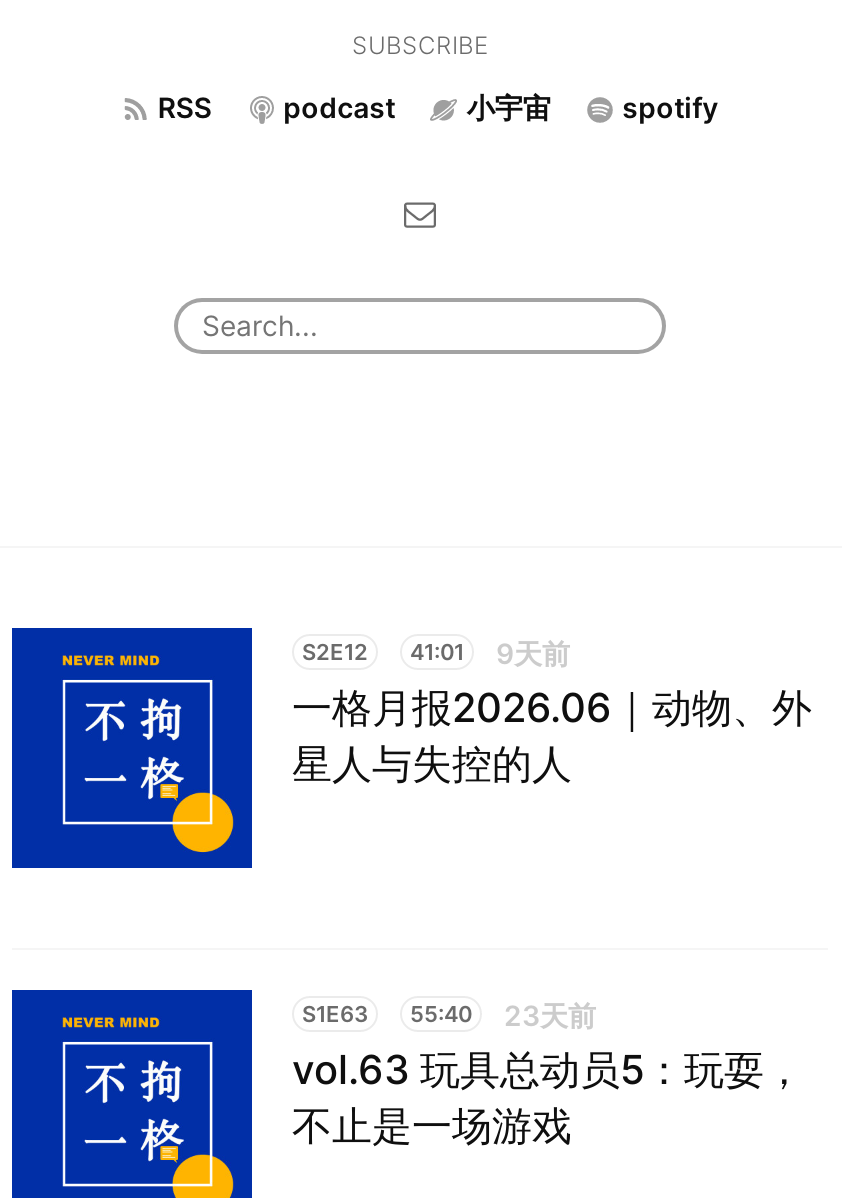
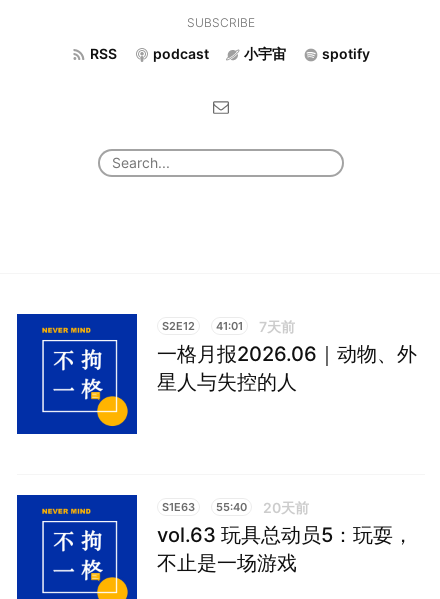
[302,635,570,669] S2E12 41:01 9天前 -> [162,318,295,335] S2E12 41:01 7天前
[302,997,596,1031] S1E63 55:40 23天前 -> [162,499,309,516] S1E63 55:40 20天前

